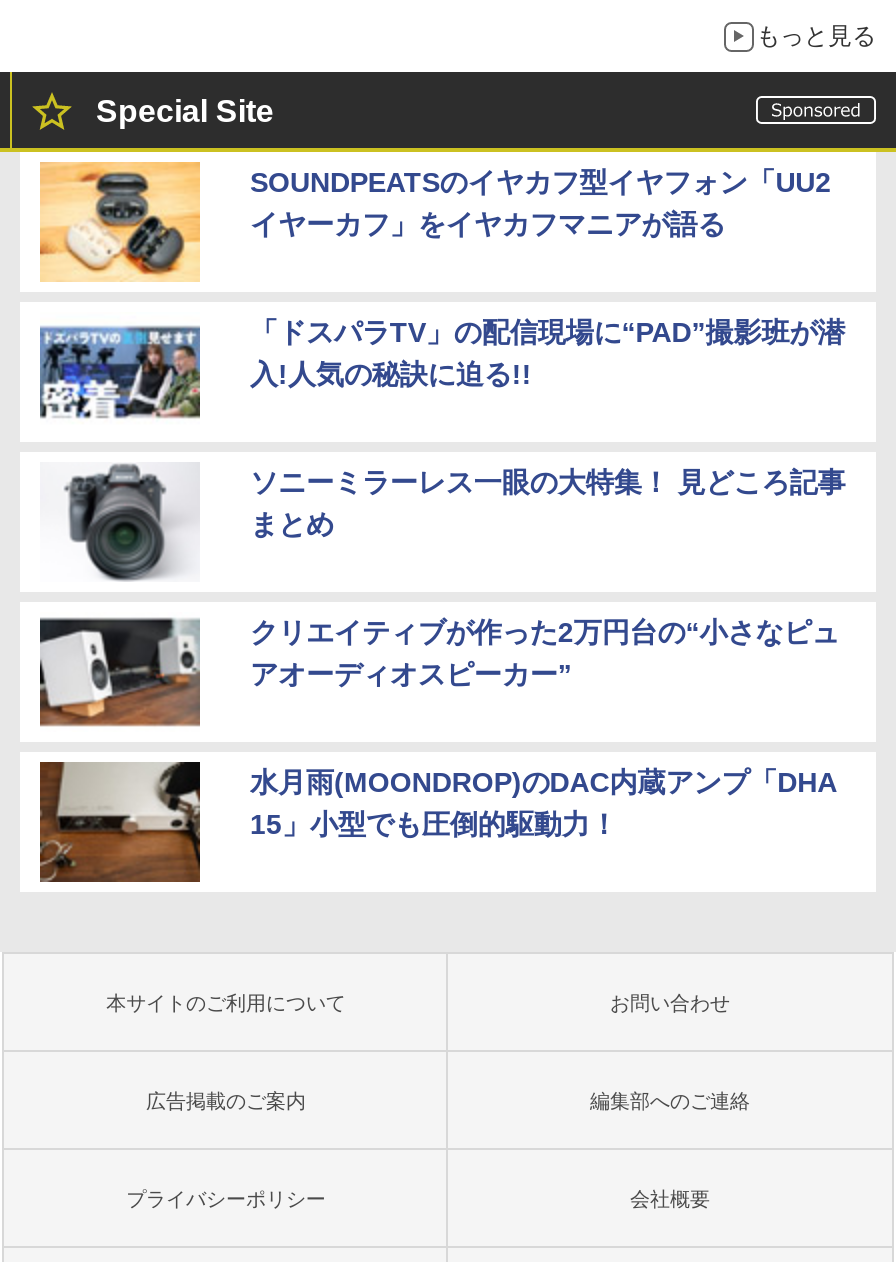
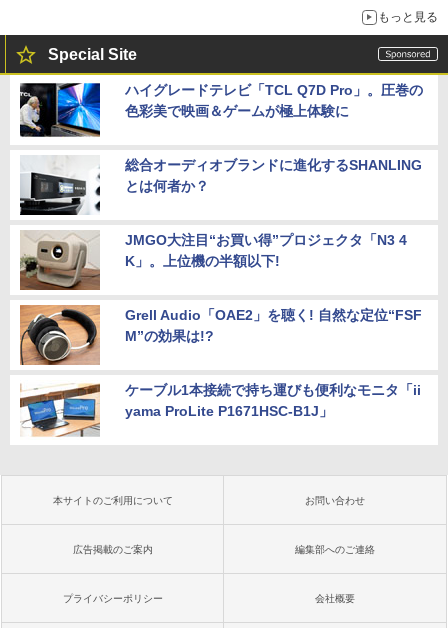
[38,160,831,284] [image] | SOUNDPEATSのイヤカフ型イヤフォン「UU2 | イヤーカフ」をイヤカフマニアが語る -> [19,80,423,139] [image] | ハイグレードテレビ「TCL Q7D Pro」。圧巻の | 色彩美で映画＆ゲームが極上体験に
[40,316,845,432] [image] | 「ドスパラTV」の配信現場に“PAD”撮影班が潜 | 入!人気の秘訣に迫る!! -> [19,156,422,216] [image] | 総合オーディオブランドに進化するSHANLING | とは何者か？
[40,464,845,582] [image] | ソニーミラーレス一眼の大特集！ 見どころ記事 | まとめ -> [19,230,407,291] [image] | JMGO大注目“お買い得”プロジェクタ「N3 4 | K」。上位機の半額以下!
[38,612,839,732] [image] | クリエイティブが作った2万円台の“小さなピュ | アオーディオスピーカー” -> [19,304,422,366] [image] | Grell Audio「OAE2」を聴く! 自然な定位“FSF | M”の効果は!?
[38,760,837,884] [image] | 水月雨(MOONDROP)のDAC内蔵アンプ「DHA | 15」小型でも圧倒的駆動力！ -> [20,380,421,440] [image] | ケーブル1本接続で持ち運びも便利なモニタ「ii | yama ProLite P1671HSC-B1J」

